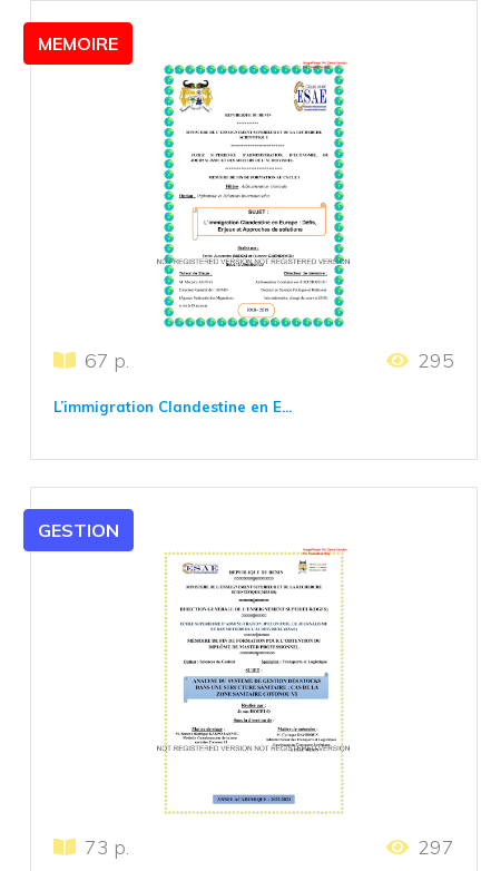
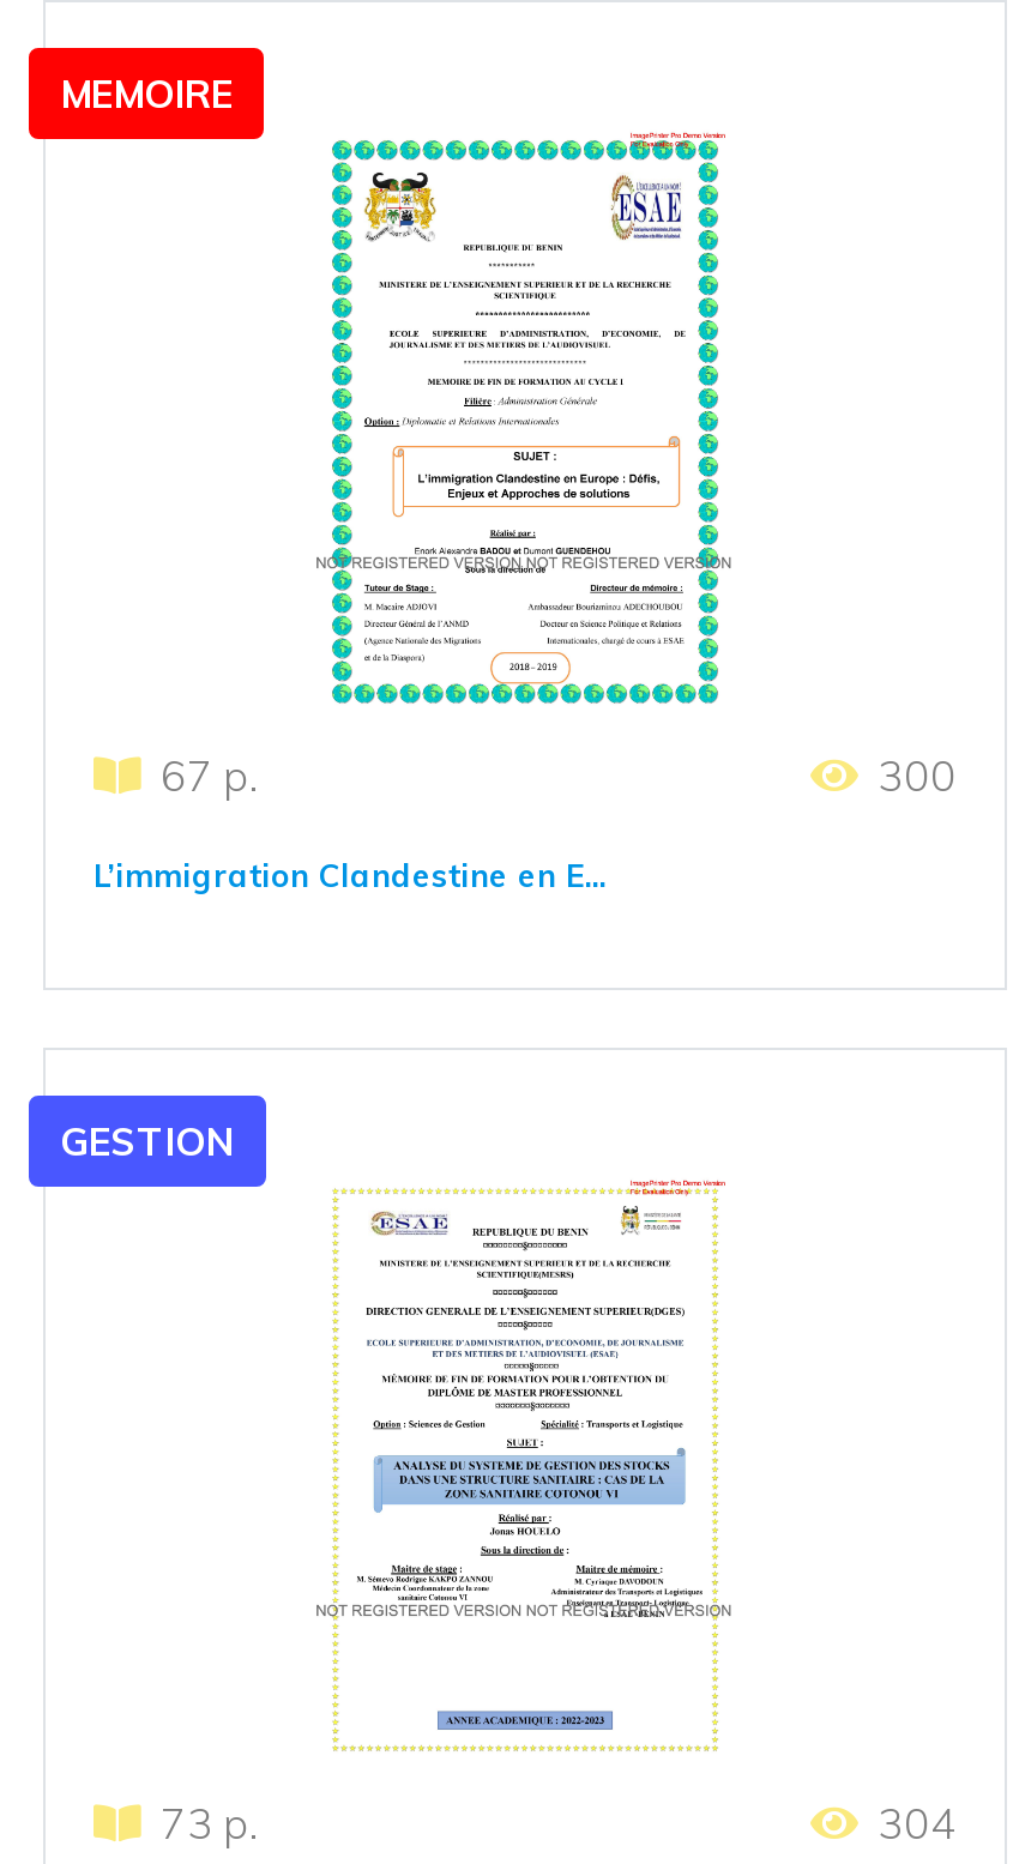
[409,348,454,372] 295 -> [858,748,957,801] 300
[409,834,454,859] 297 -> [858,1796,957,1849] 304

